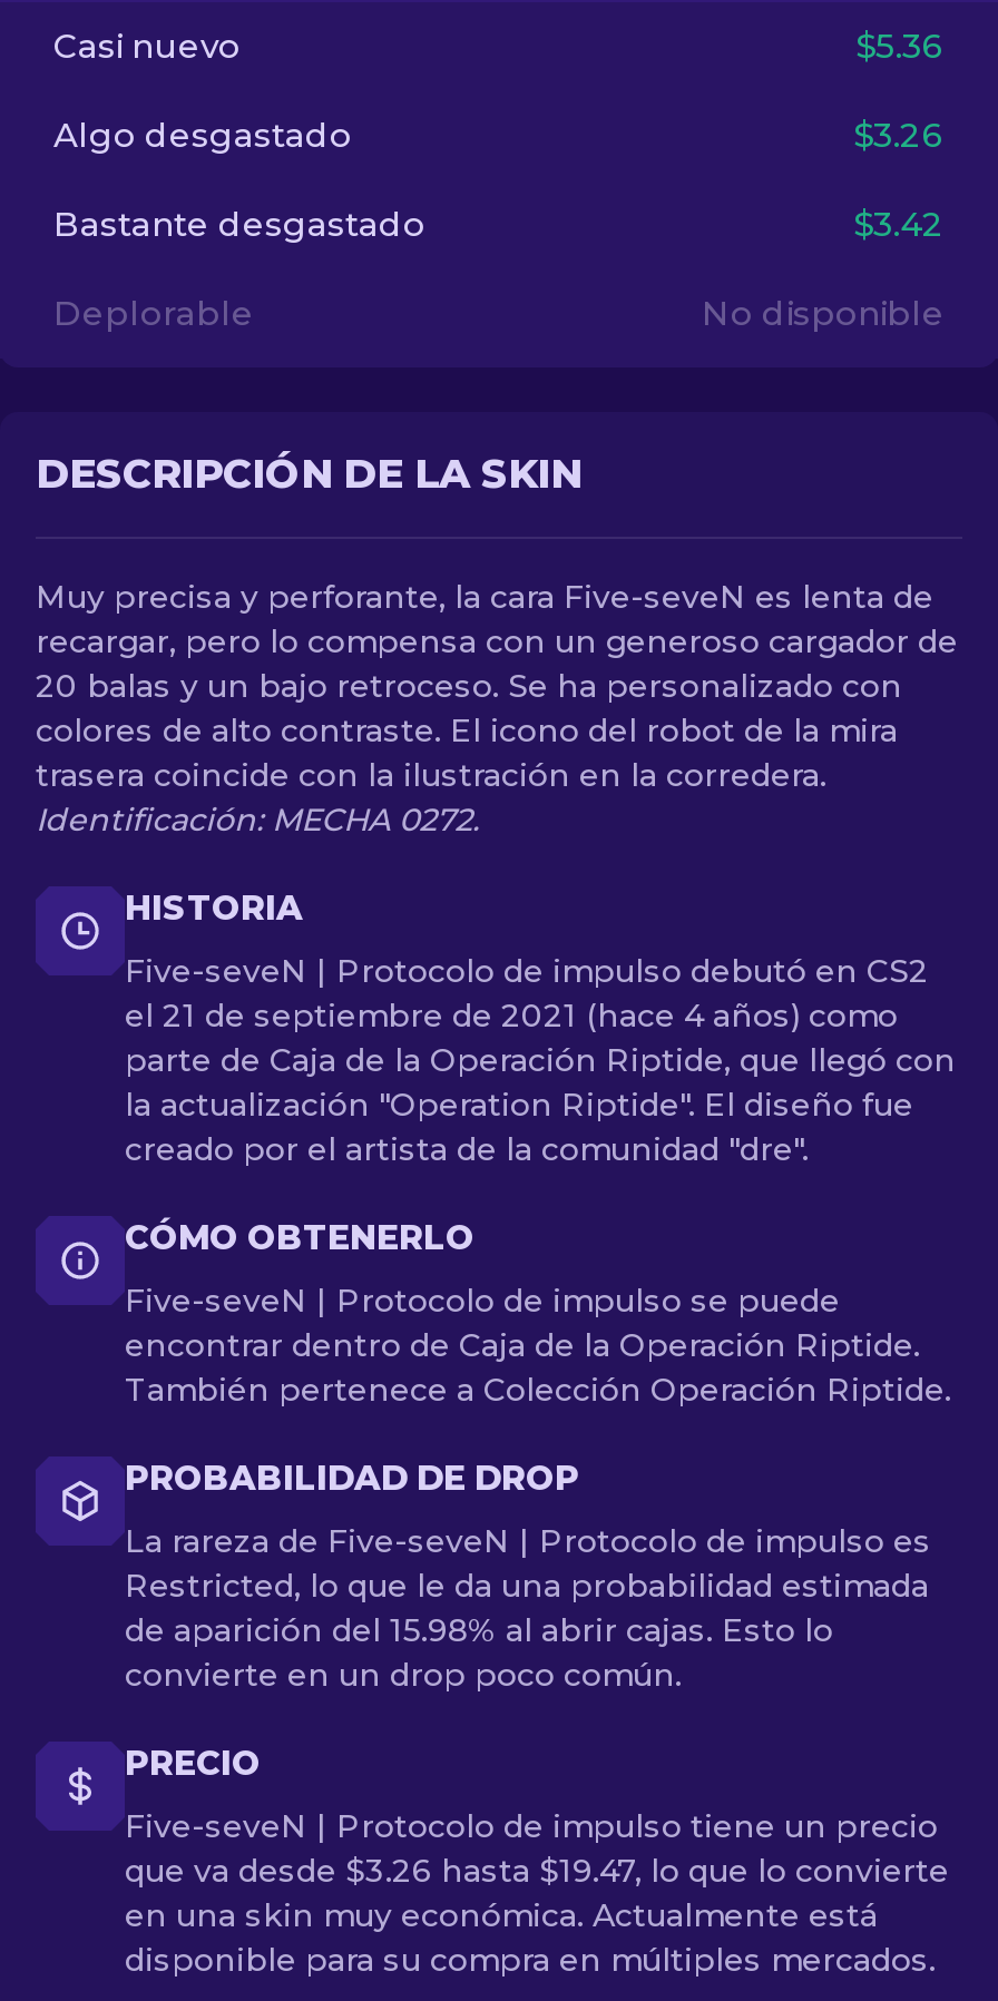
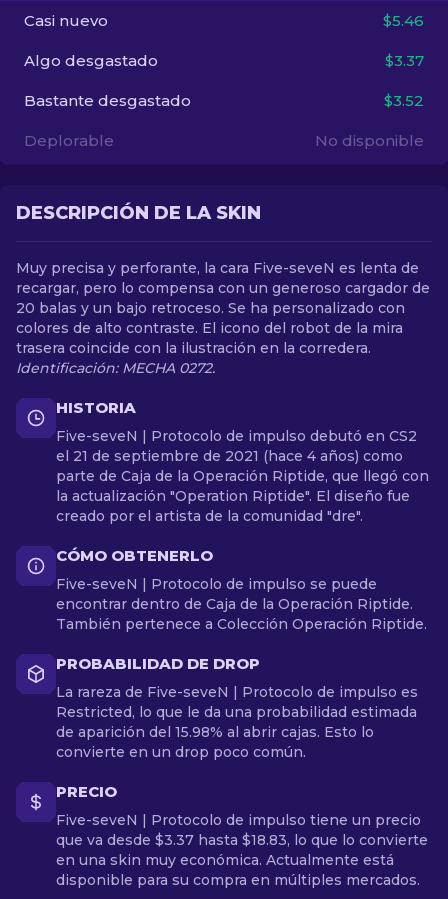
[855,24,945,67] $5.36 -> [383,11,424,30] $5.46
[853,114,945,156] $3.26 -> [385,51,424,70] $3.37
[853,203,945,245] $3.42 -> [384,91,424,110] $3.52
[125,1851,949,1891] que va desde $3.26 hasta $19.47, lo que lo convierte -> [56,831,428,849] que va desde $3.37 hasta $18.83, lo que lo convierte

